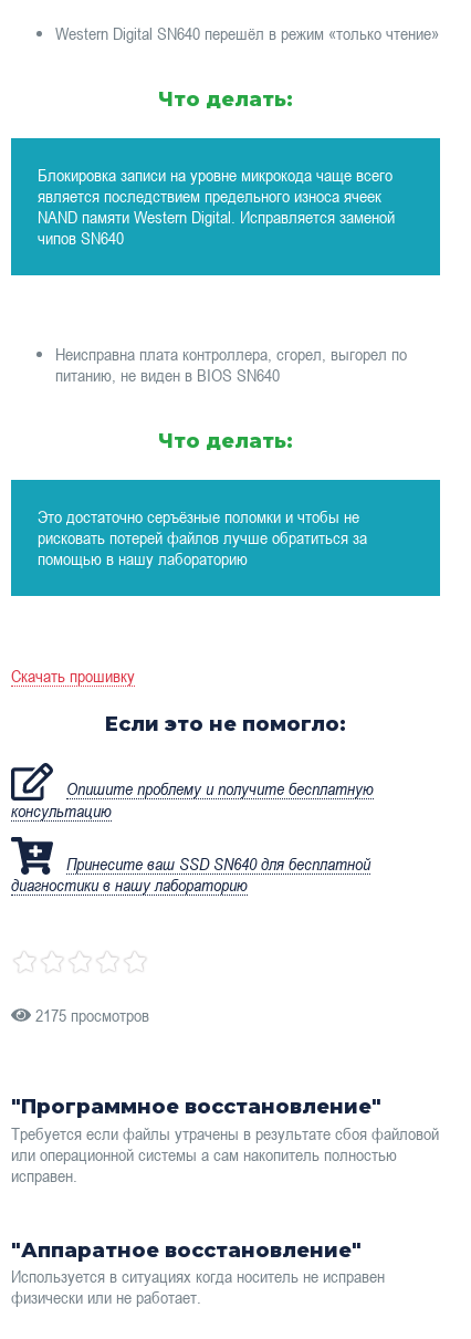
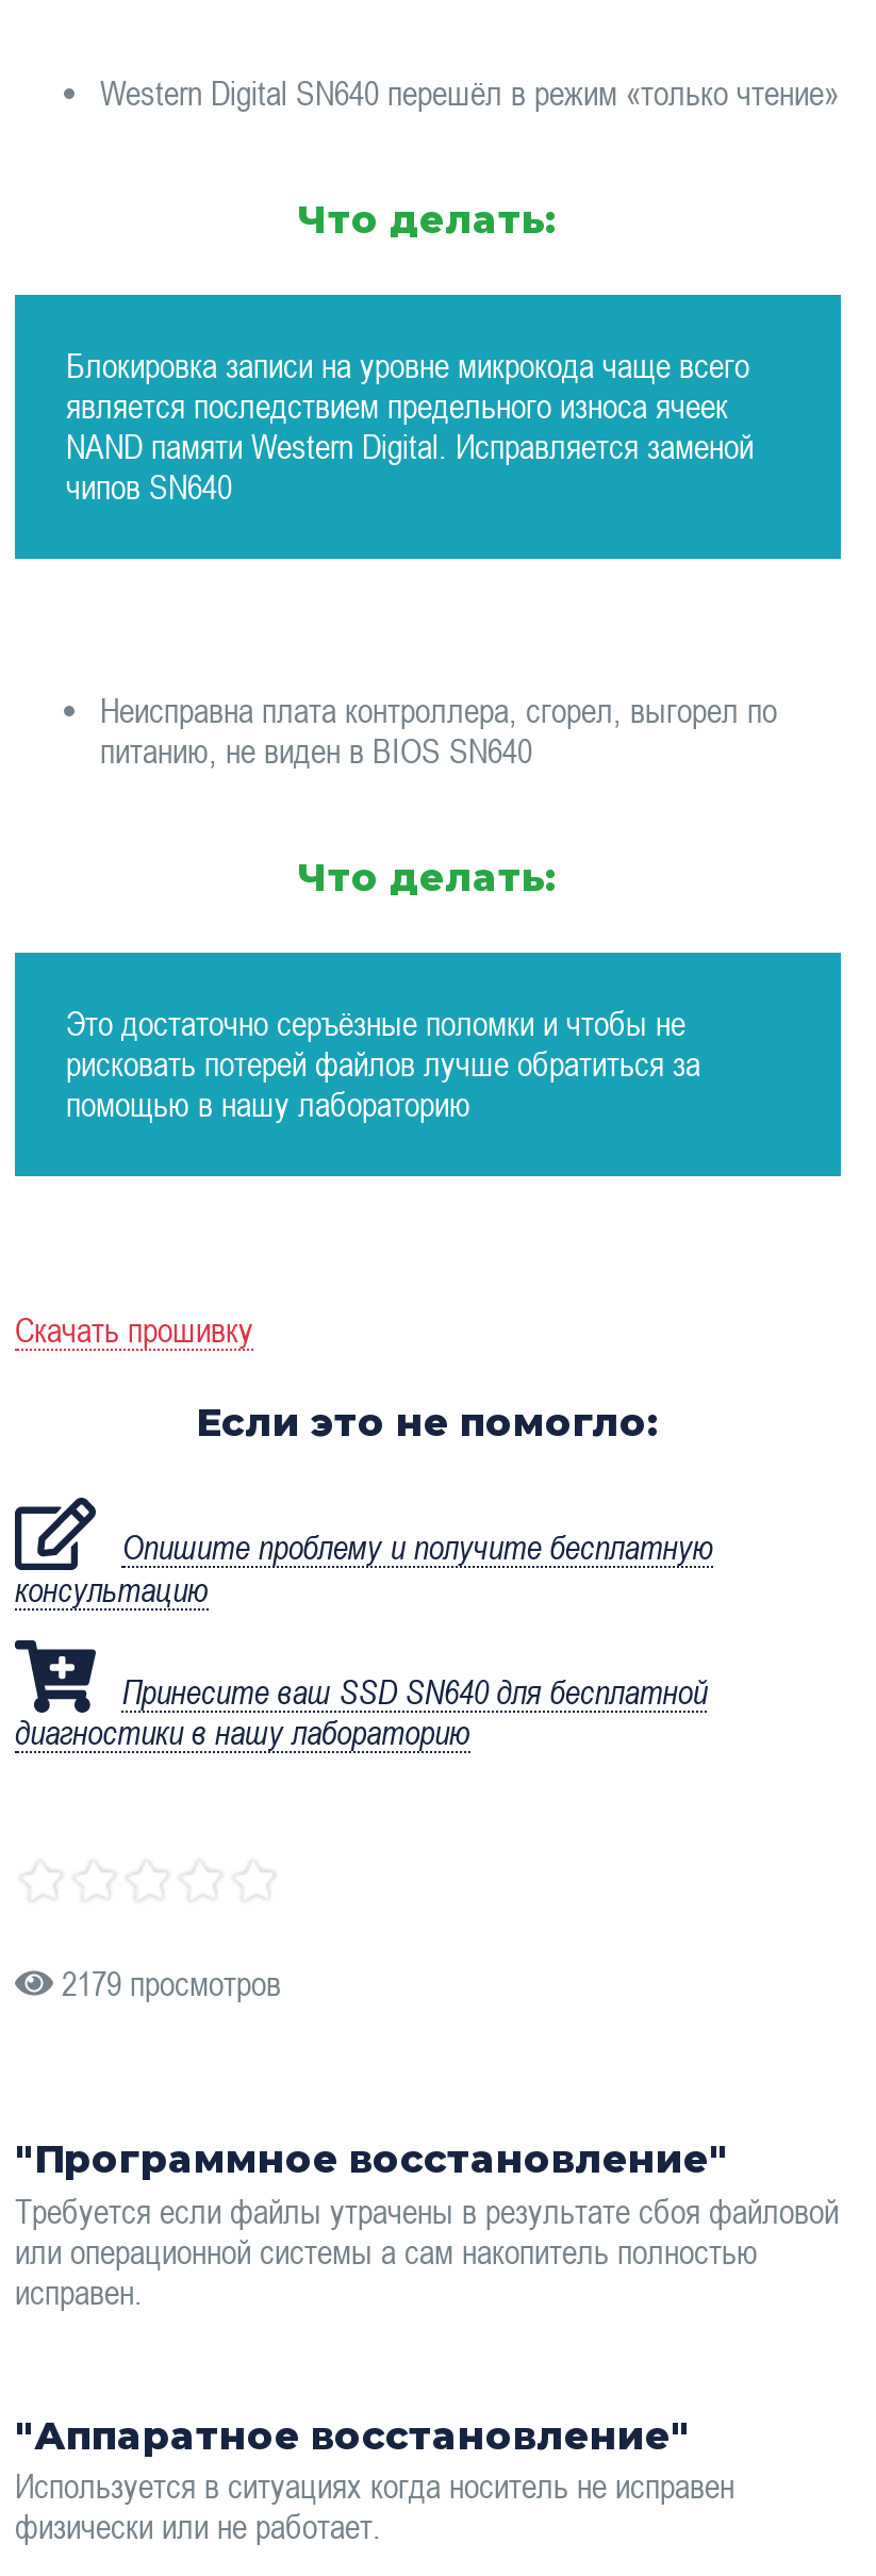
[31,1005,149,1025] 2175 просмотров -> [53,1964,281,2002] 2179 просмотров

